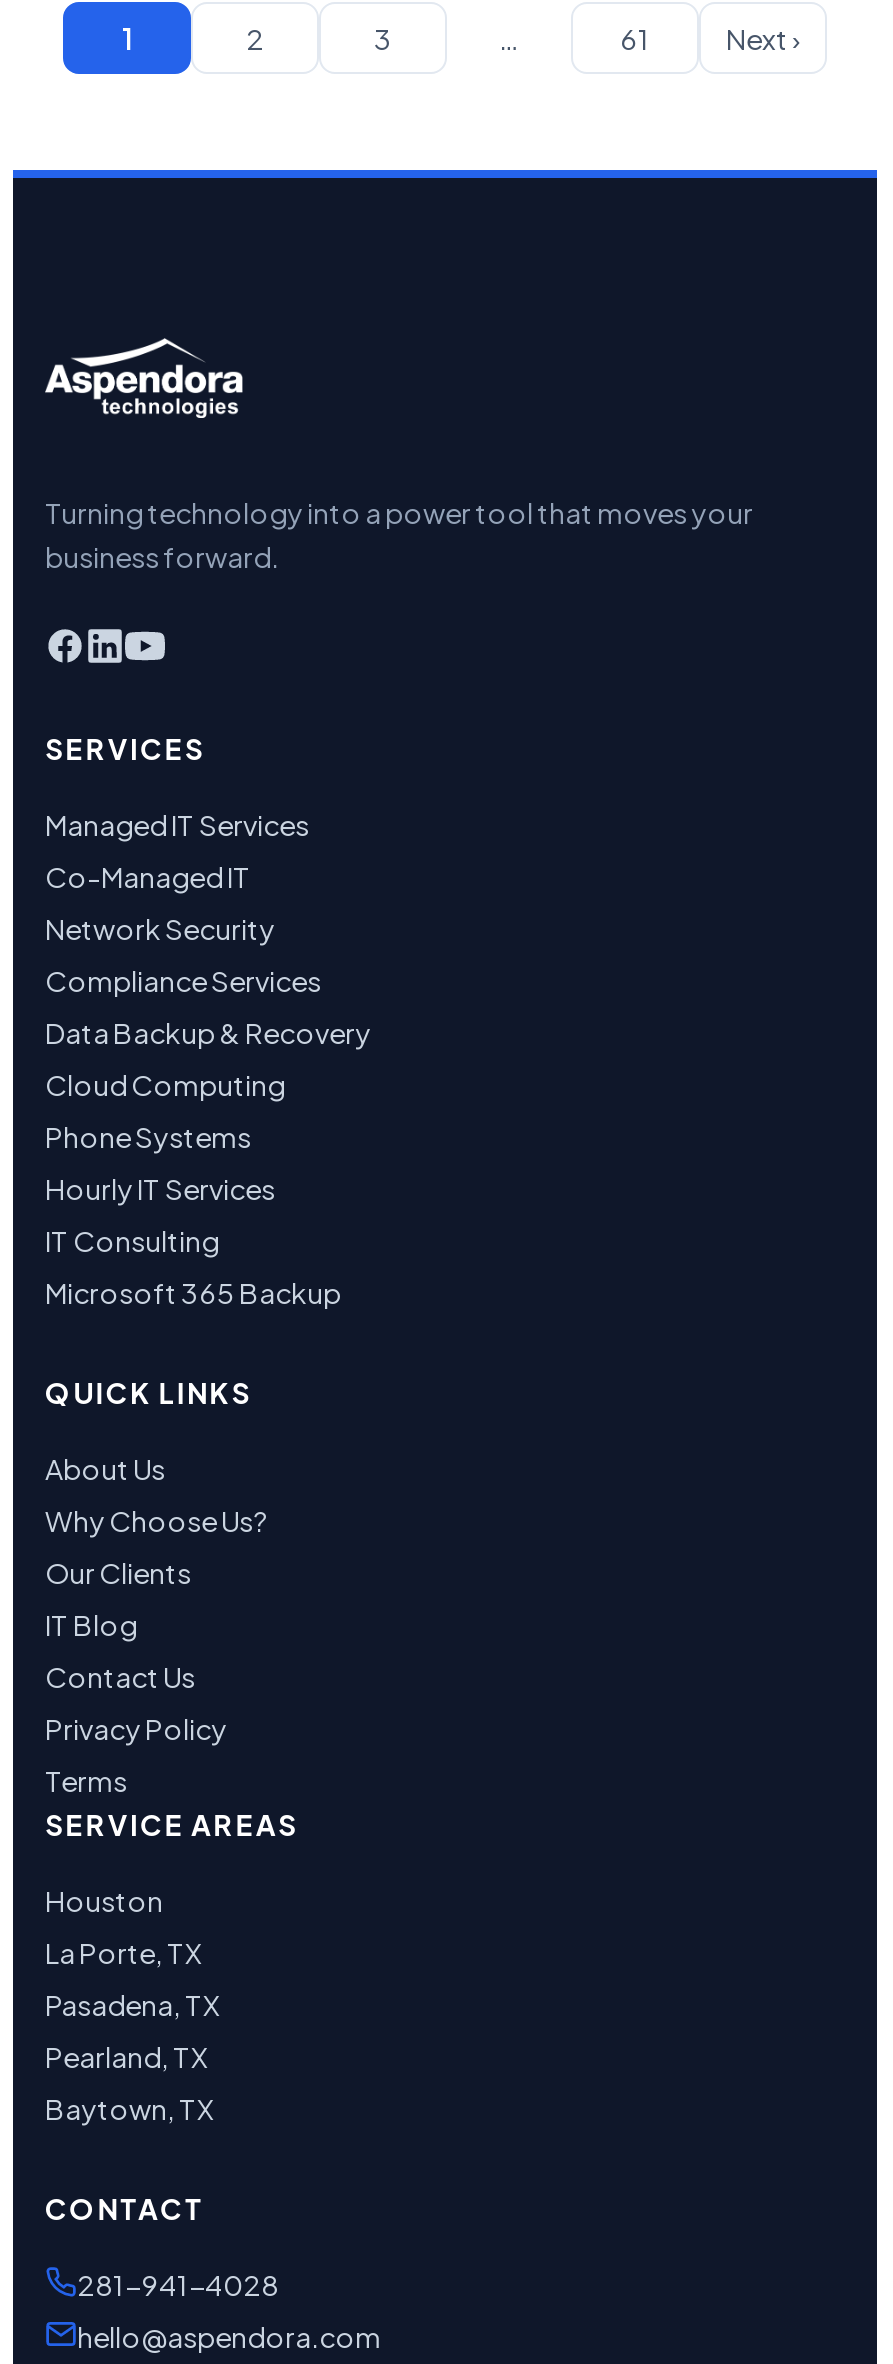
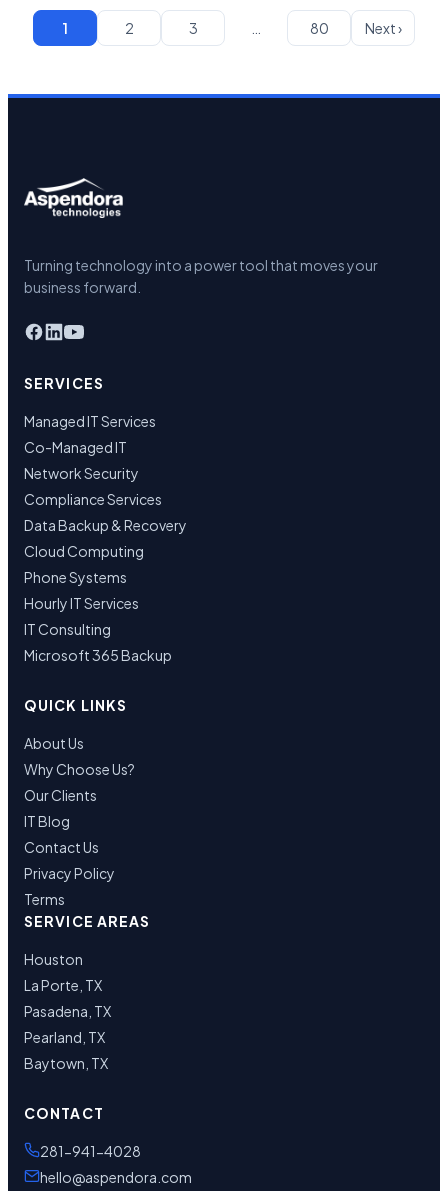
[620,21,650,57] 61 -> [309,19,328,37] 80

